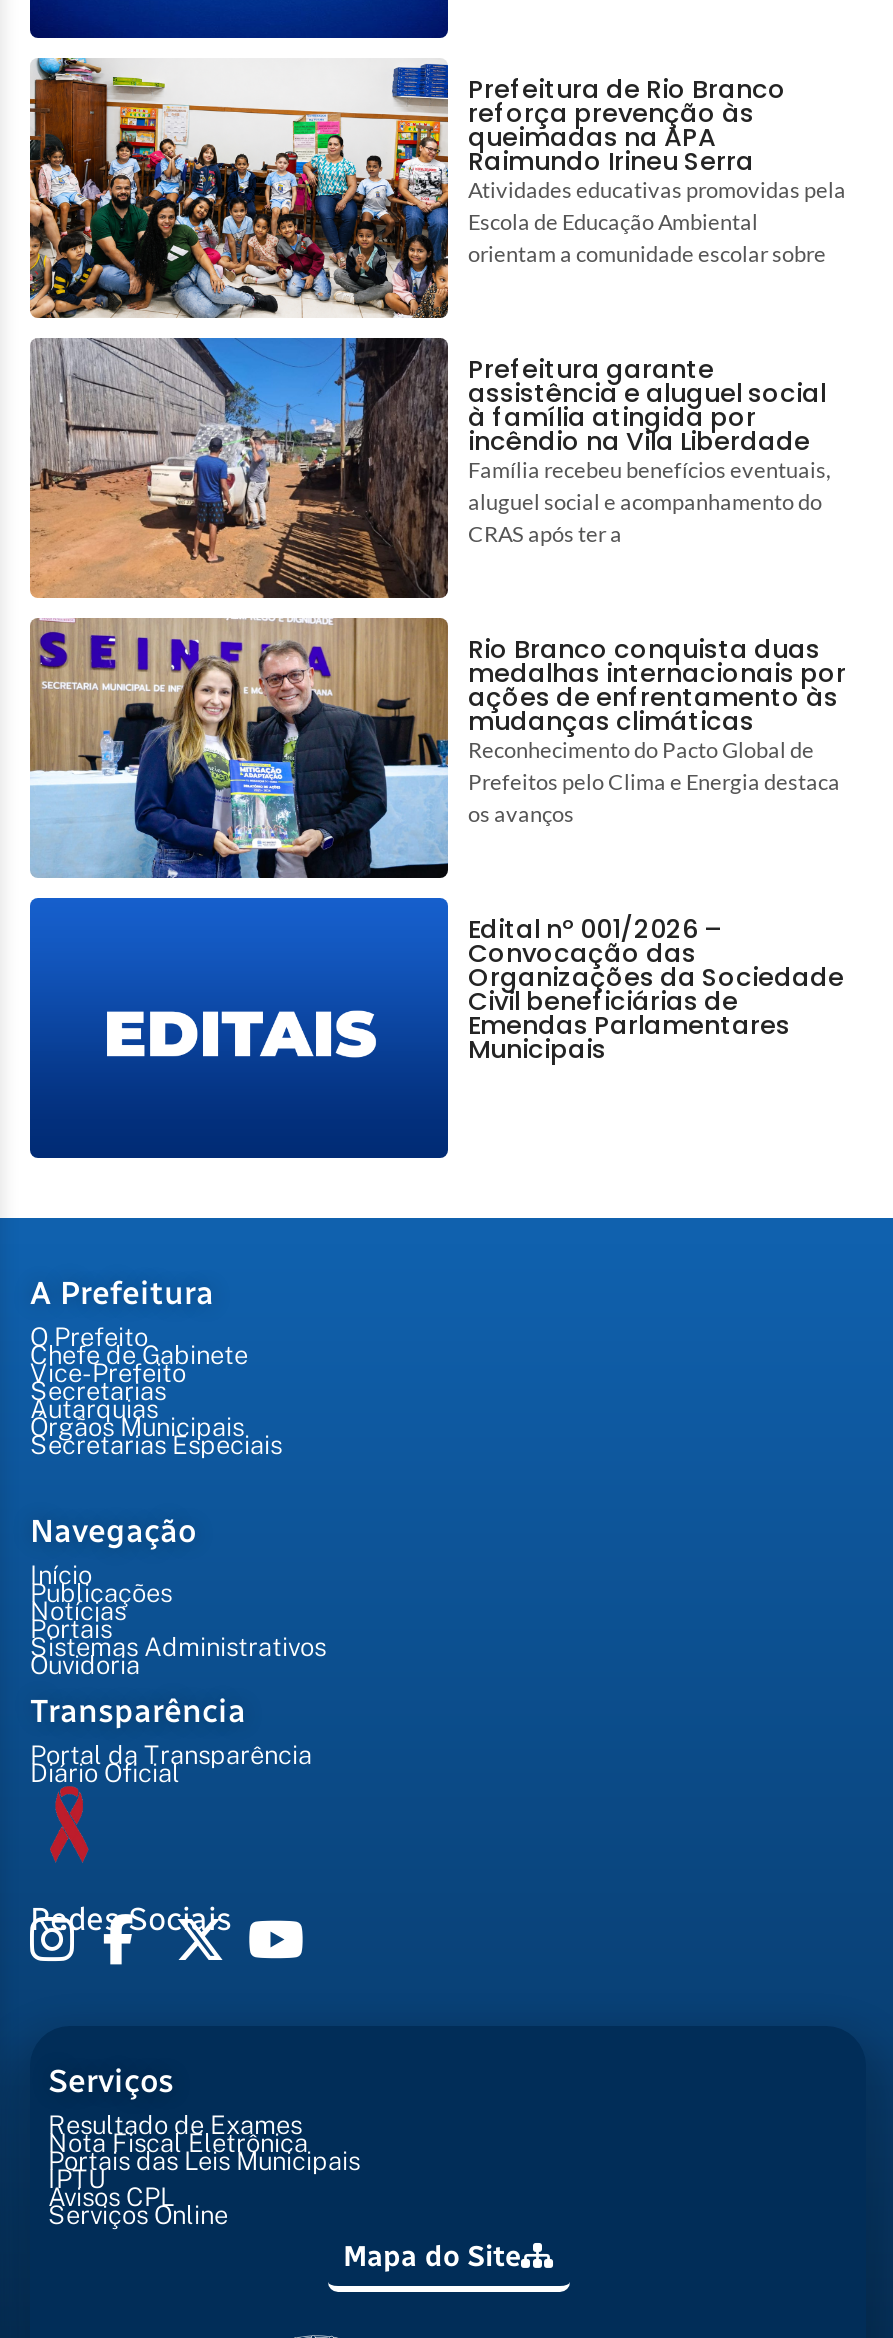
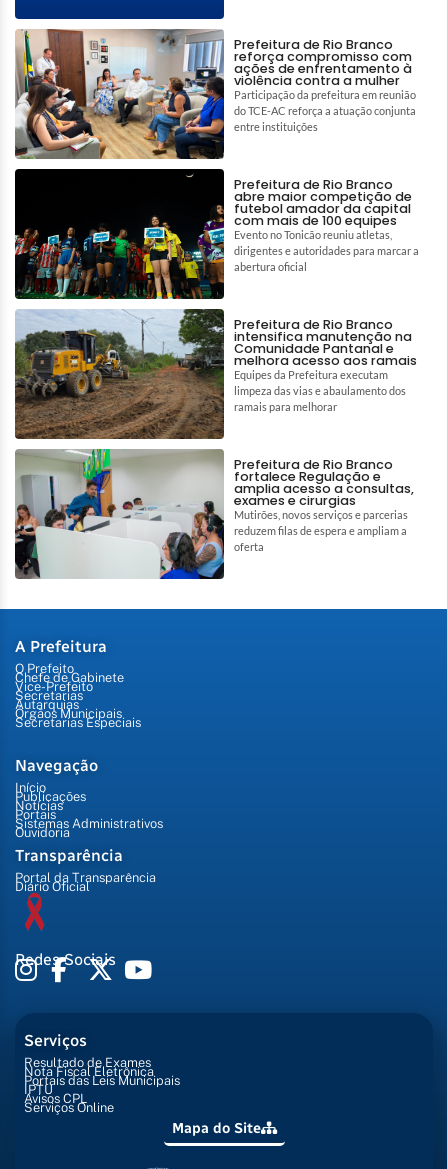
[28,56,846,320] [image] | reforça prevenção às | queimadas na APA | Raimundo Irineu Serra | Atividades educativas promovidas pela | Escola de Educação Ambiental | orientam a comunidade escolar sobre -> [14,28,416,160] [image] | reforça compromisso com | ações de enfrentamento à | violência contra a mulher | Participação da prefeitura em reunião | do TCE-AC reforça a atuação conjunta | entre instituições
[28,336,830,600] [image] | Prefeitura garante | assistência e aluguel social | à família atingida por | incêndio na Vila Liberdade | Família recebeu benefícios eventuais, | aluguel social e acompanhamento do | CRAS após ter a -> [14,168,419,300] [image] | Prefeitura de Rio Branco | abre maior competição de | futebol amador da capital | com mais de 100 equipes | Evento no Tonicão reuniu atletas, | dirigentes e autoridades para marcar a | abertura oficial
[30,616,846,880] [image] | Rio Branco conquista duas | medalhas internacionais por | ações de enfrentamento às | mudanças climáticas | Reconhecimento do Pacto Global de | Prefeitos pelo Clima e Energia destaca | os avanços -> [14,308,417,440] [image] | Prefeitura de Rio Branco | intensifica manutenção na | Comunidade Pantanal e | melhora acesso aos ramais | Equipes da Prefeitura executam | limpeza das vias e abaulamento dos | ramais para melhorar
[28,896,844,1160] [image] | Edital nº 001/2026 – | Convocação das | Organizações da Sociedade | Civil beneficiárias de | Emendas Parlamentares | Municipais -> [14,448,414,580] [image] | Prefeitura de Rio Branco | fortalece Regulação e | amplia acesso a consultas, | exames e cirurgias | Mutirões, novos serviços e parcerias | reduzem filas de espera e ampliam a | oferta

